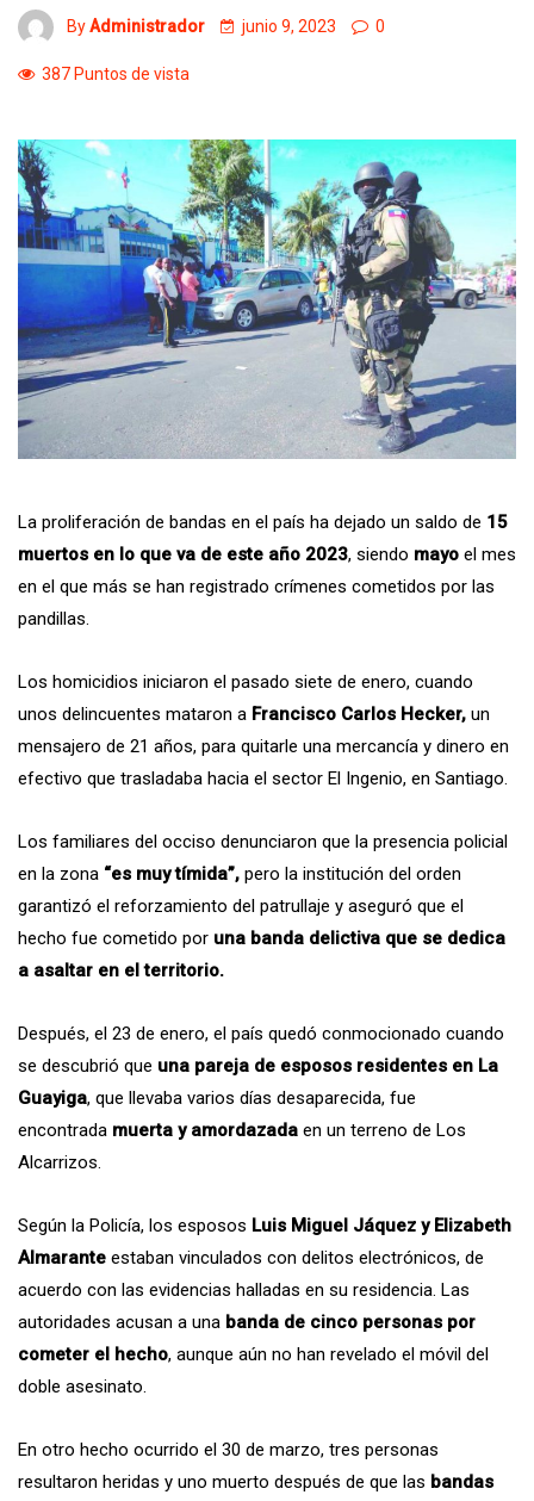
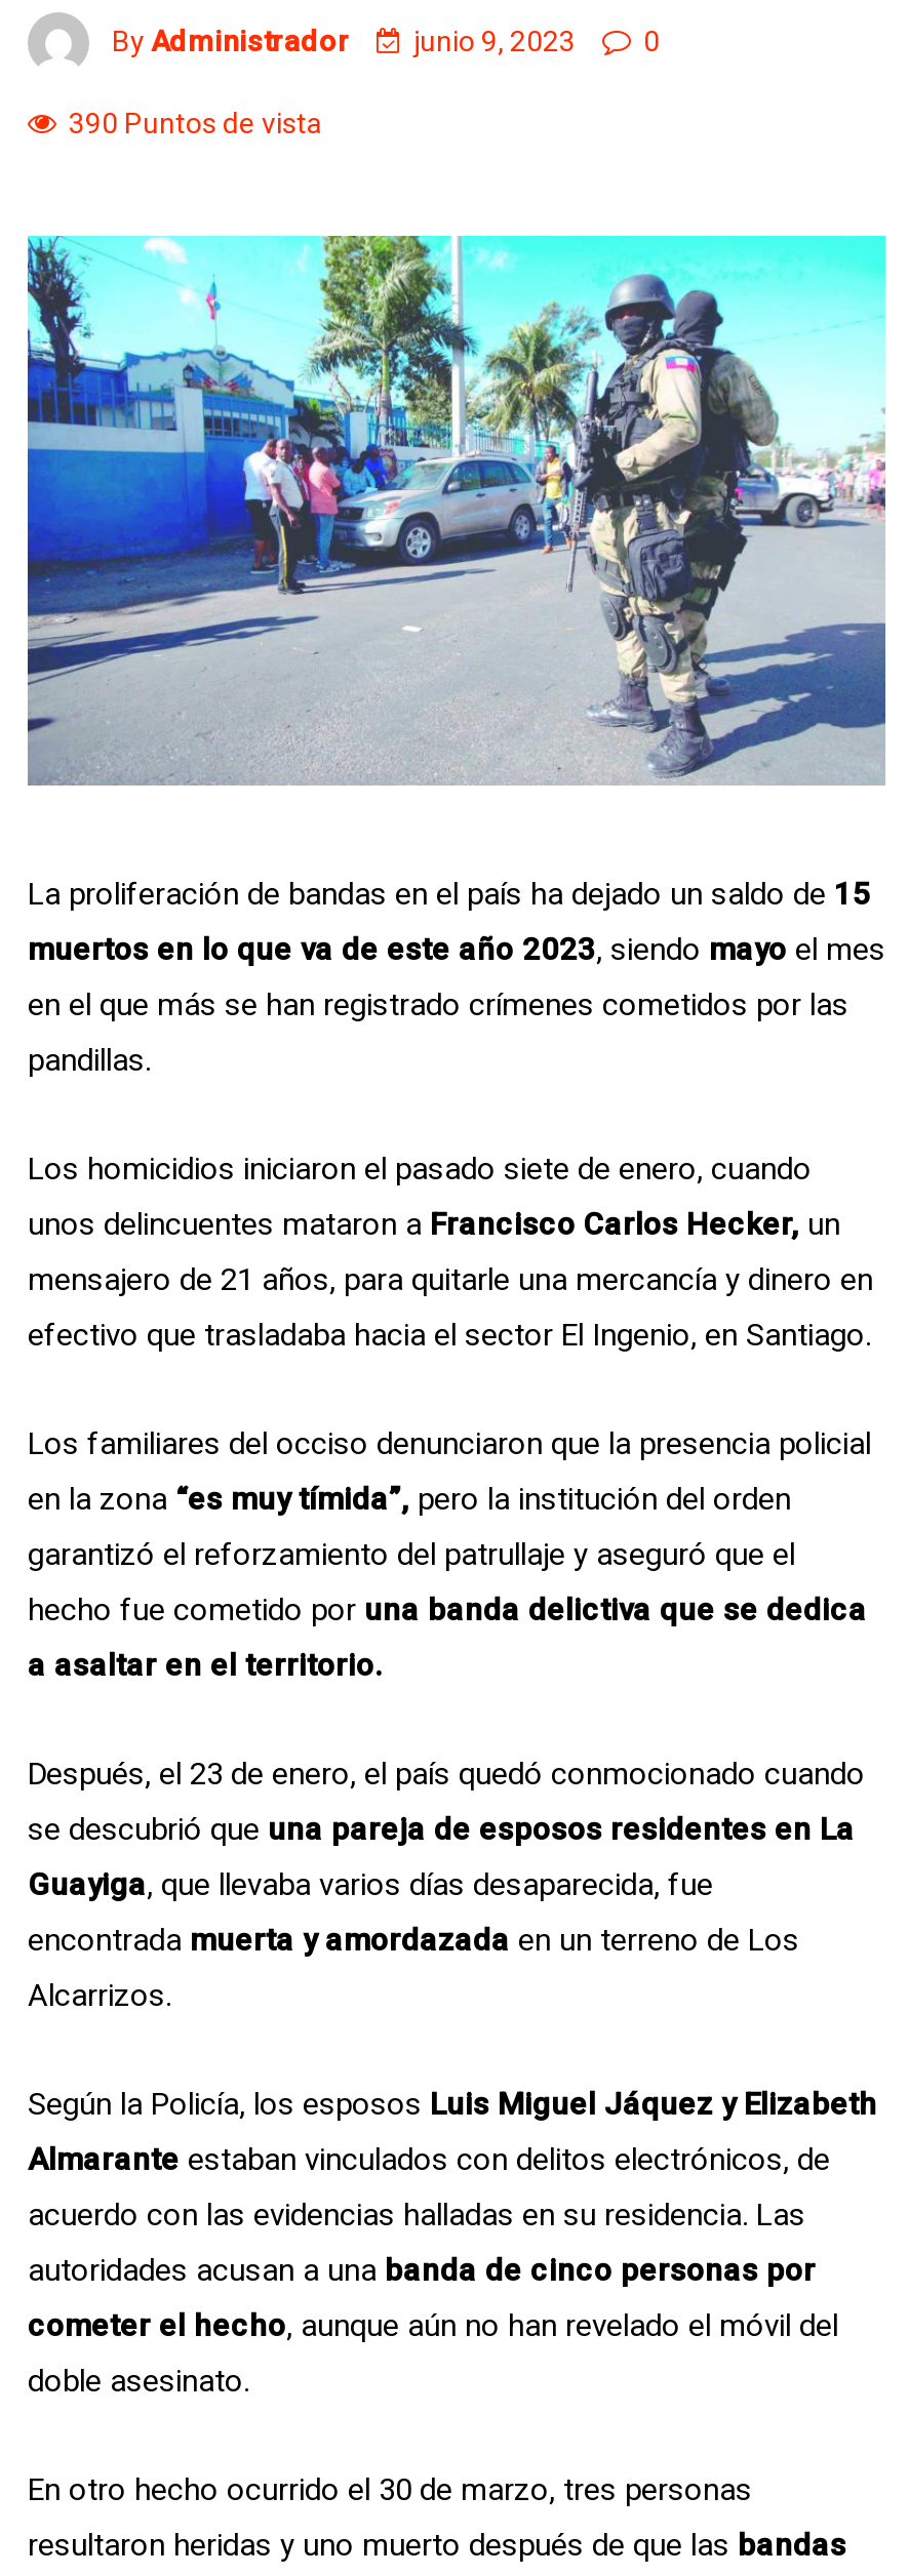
[38,64,190,83] 387 Puntos de vista -> [63,107,323,139] 390 Puntos de vista

